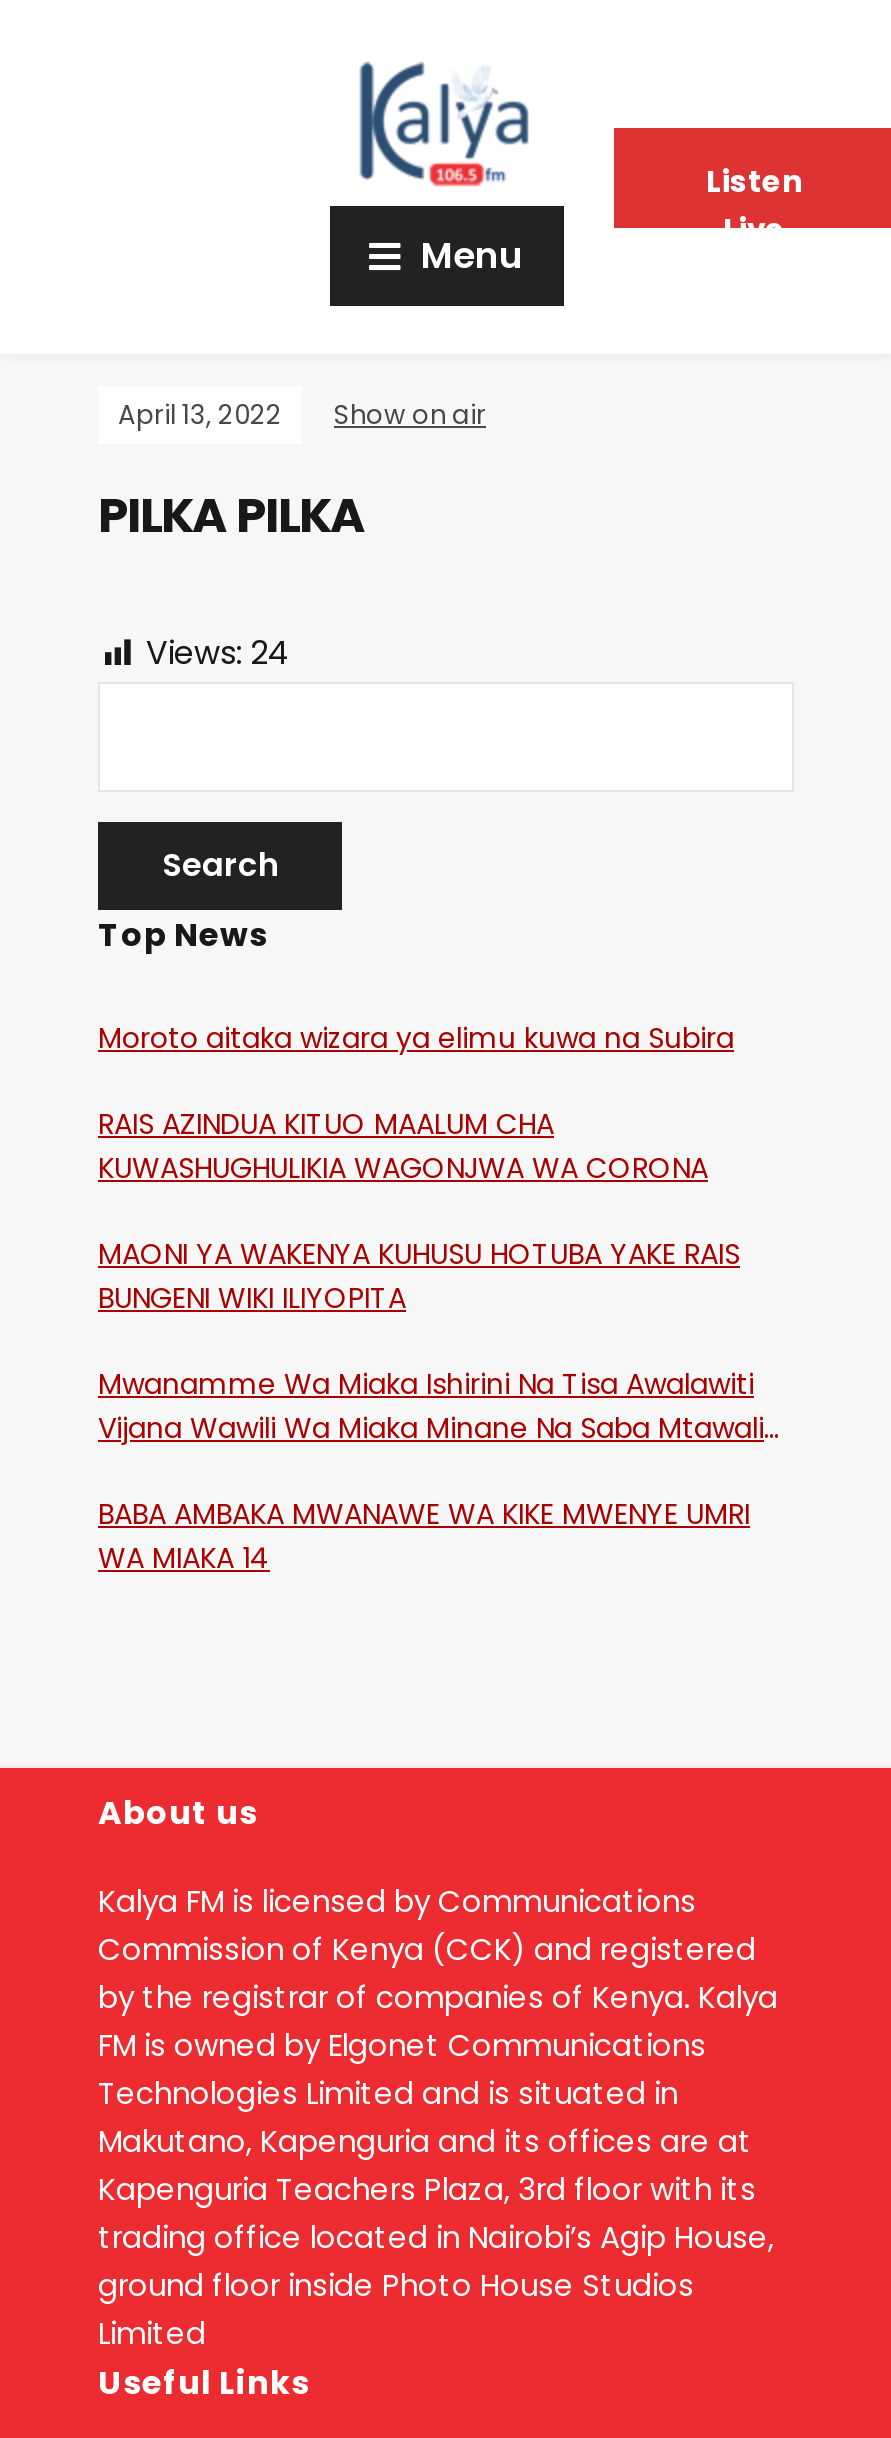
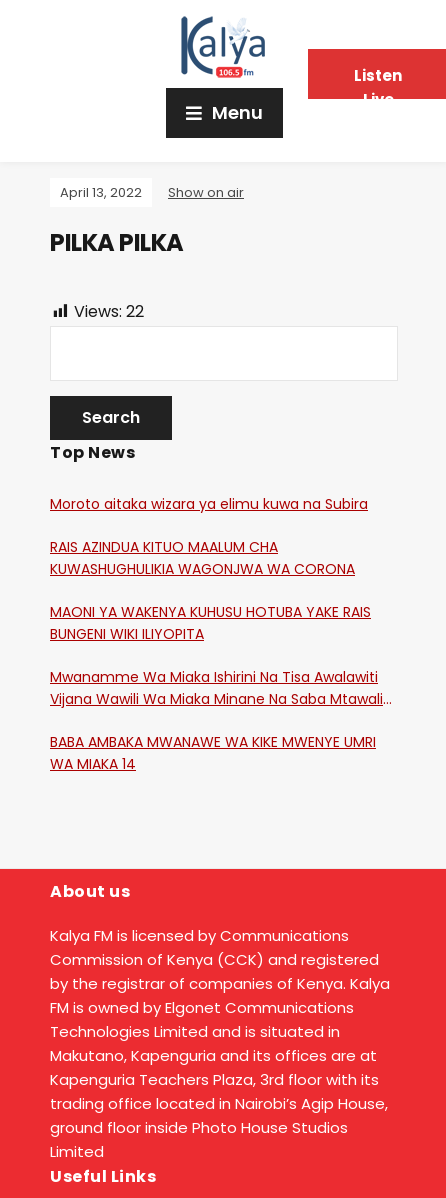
[146,630,290,676] Views: 24 -> [74,300,144,323] Views: 22

